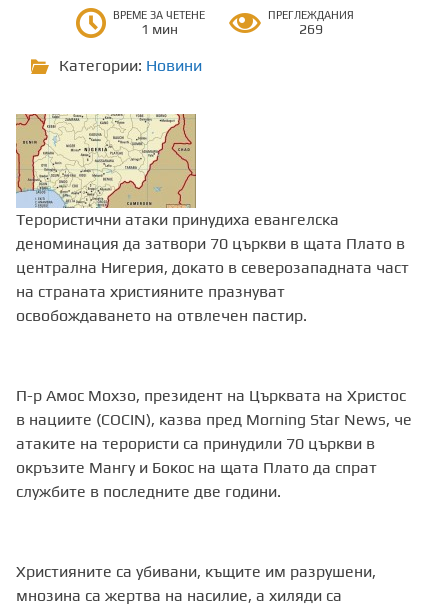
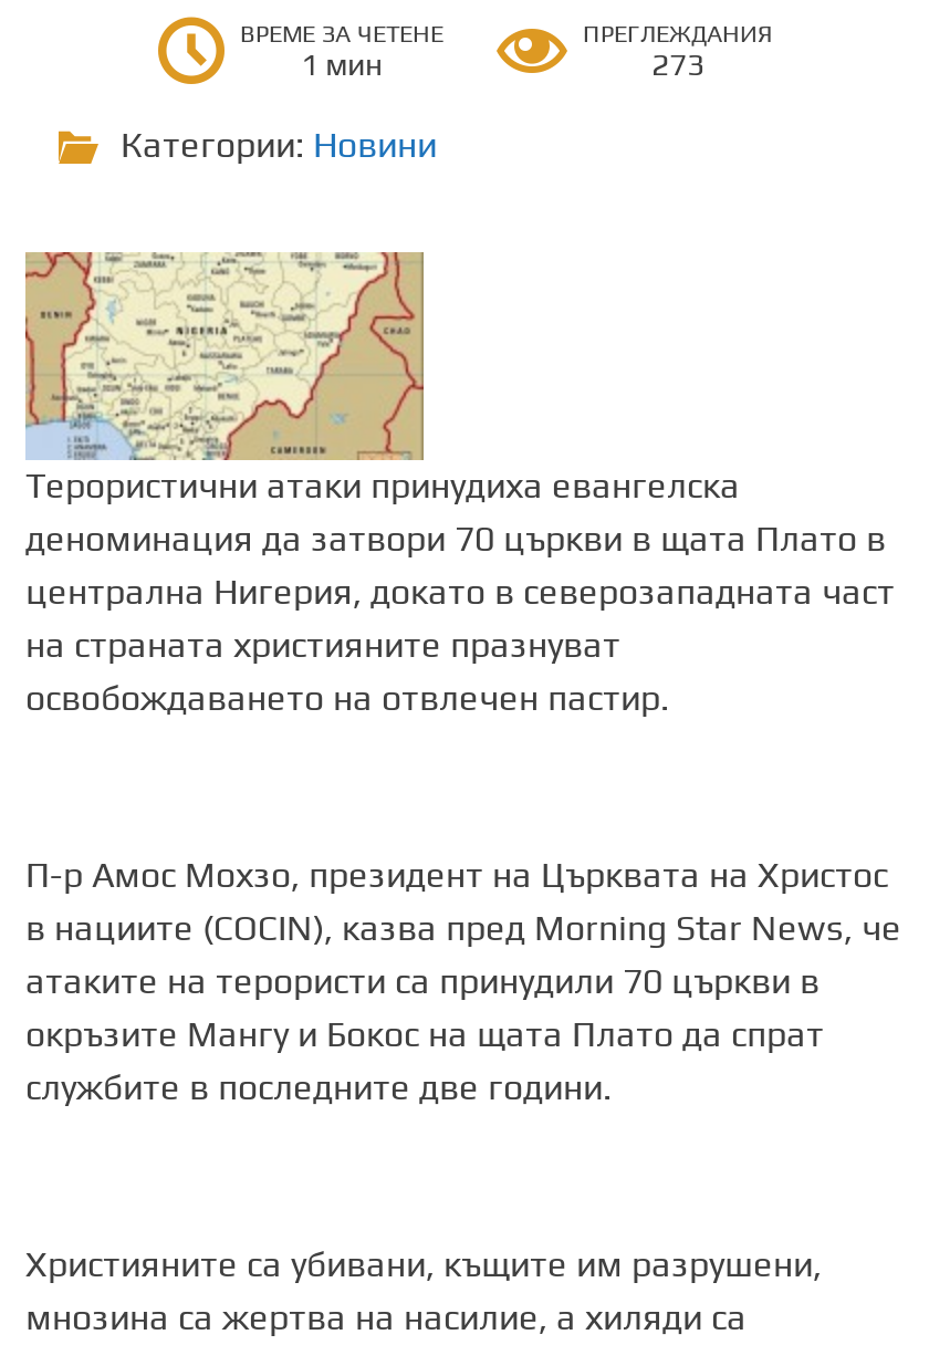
[299,21,323,37] 269 -> [651,46,704,82] 273

